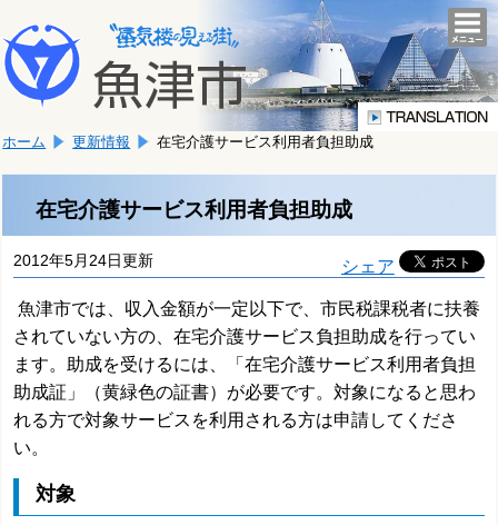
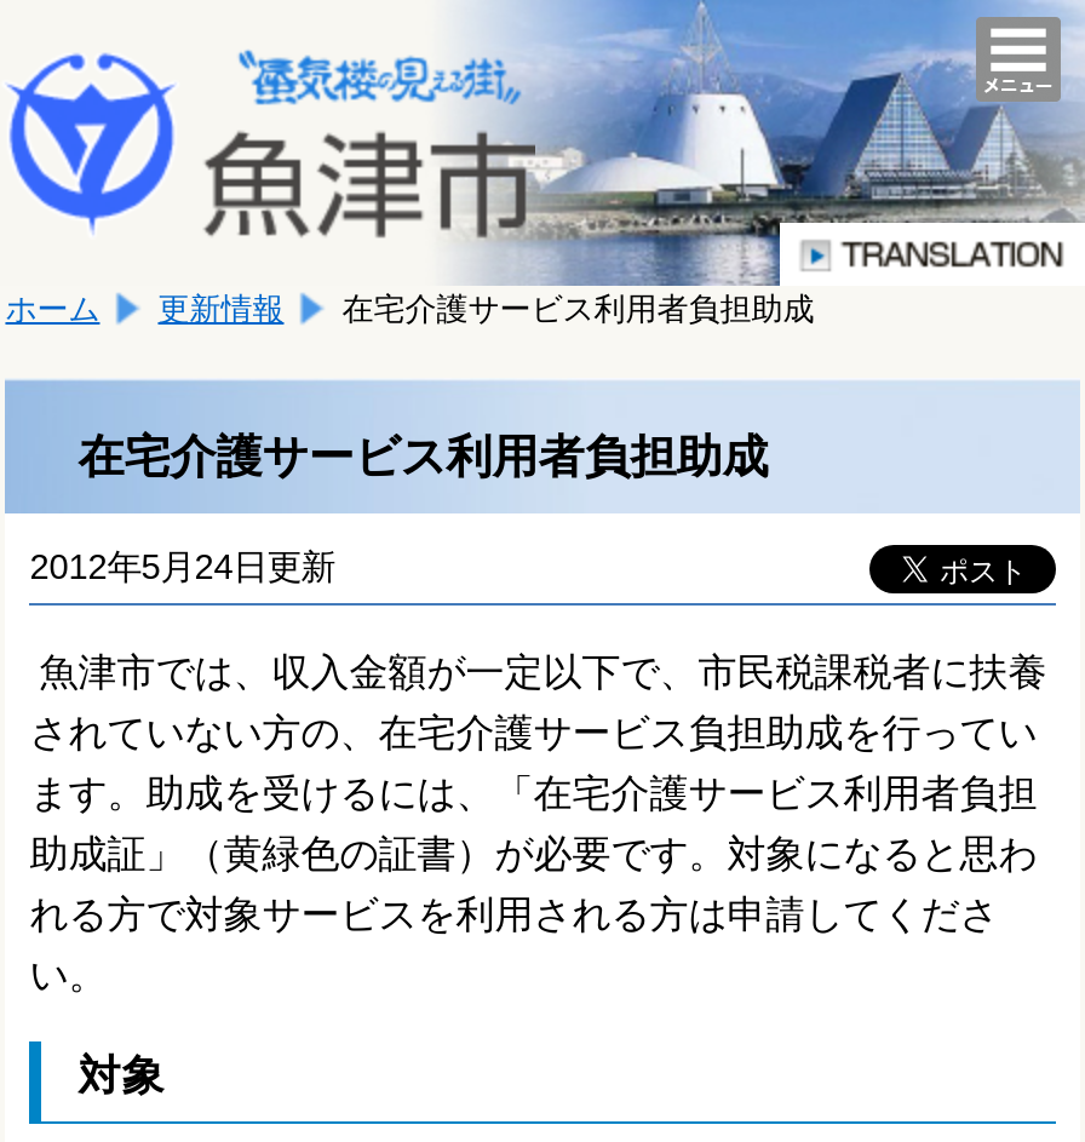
[341,257,394,276] シェア -> none

